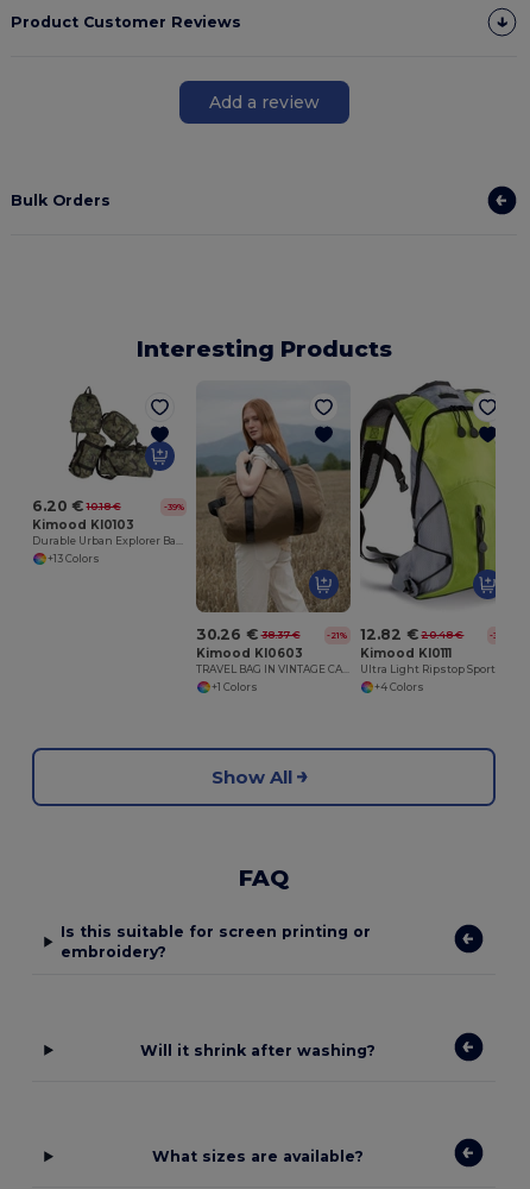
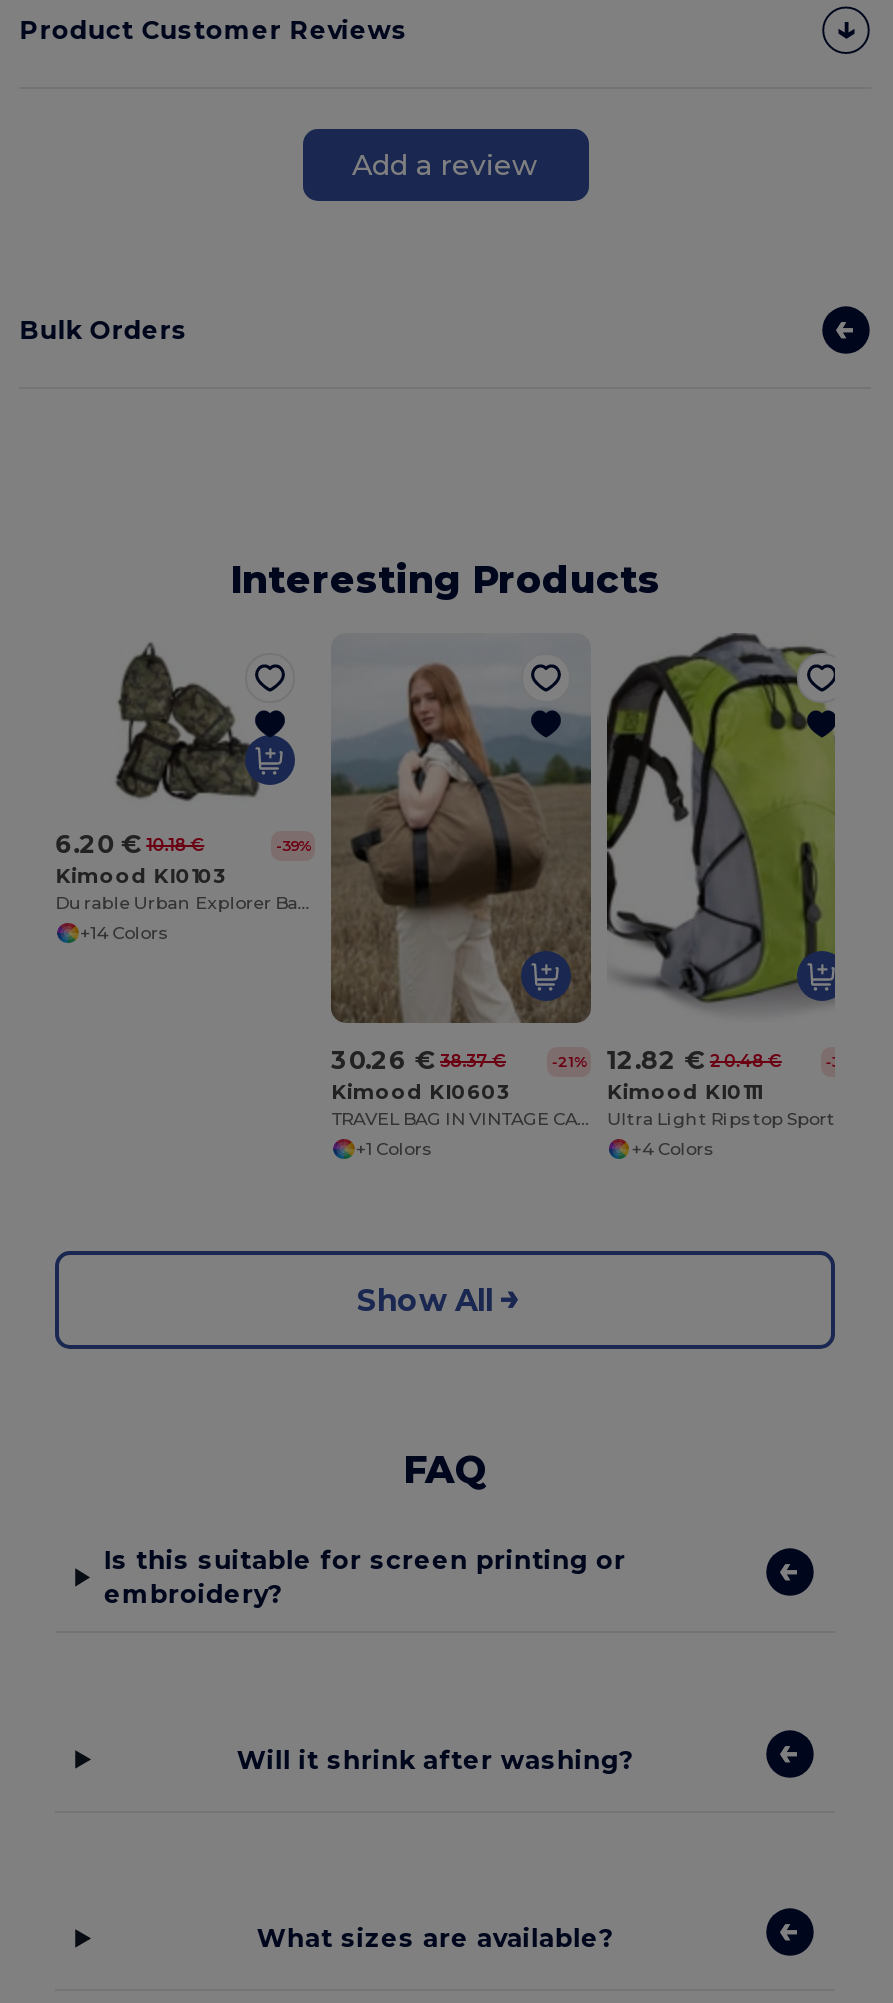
[47,553,99,565] +13 Colors -> [80,923,170,943] +14 Colors

